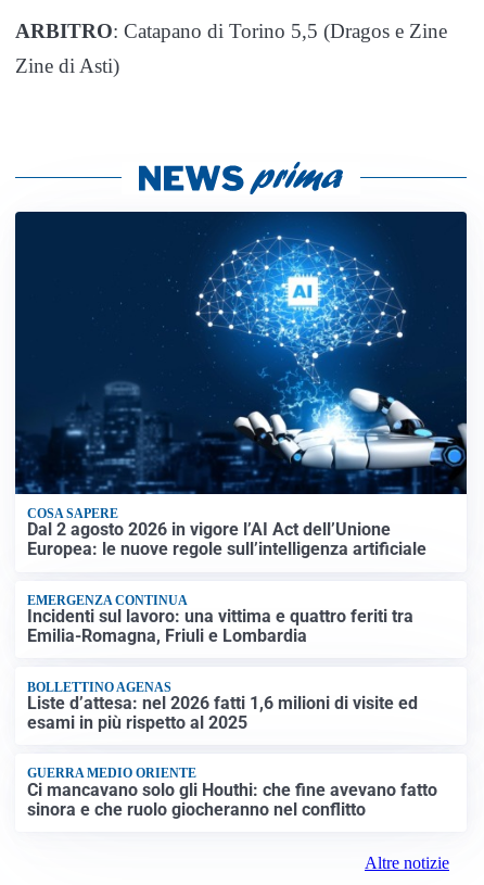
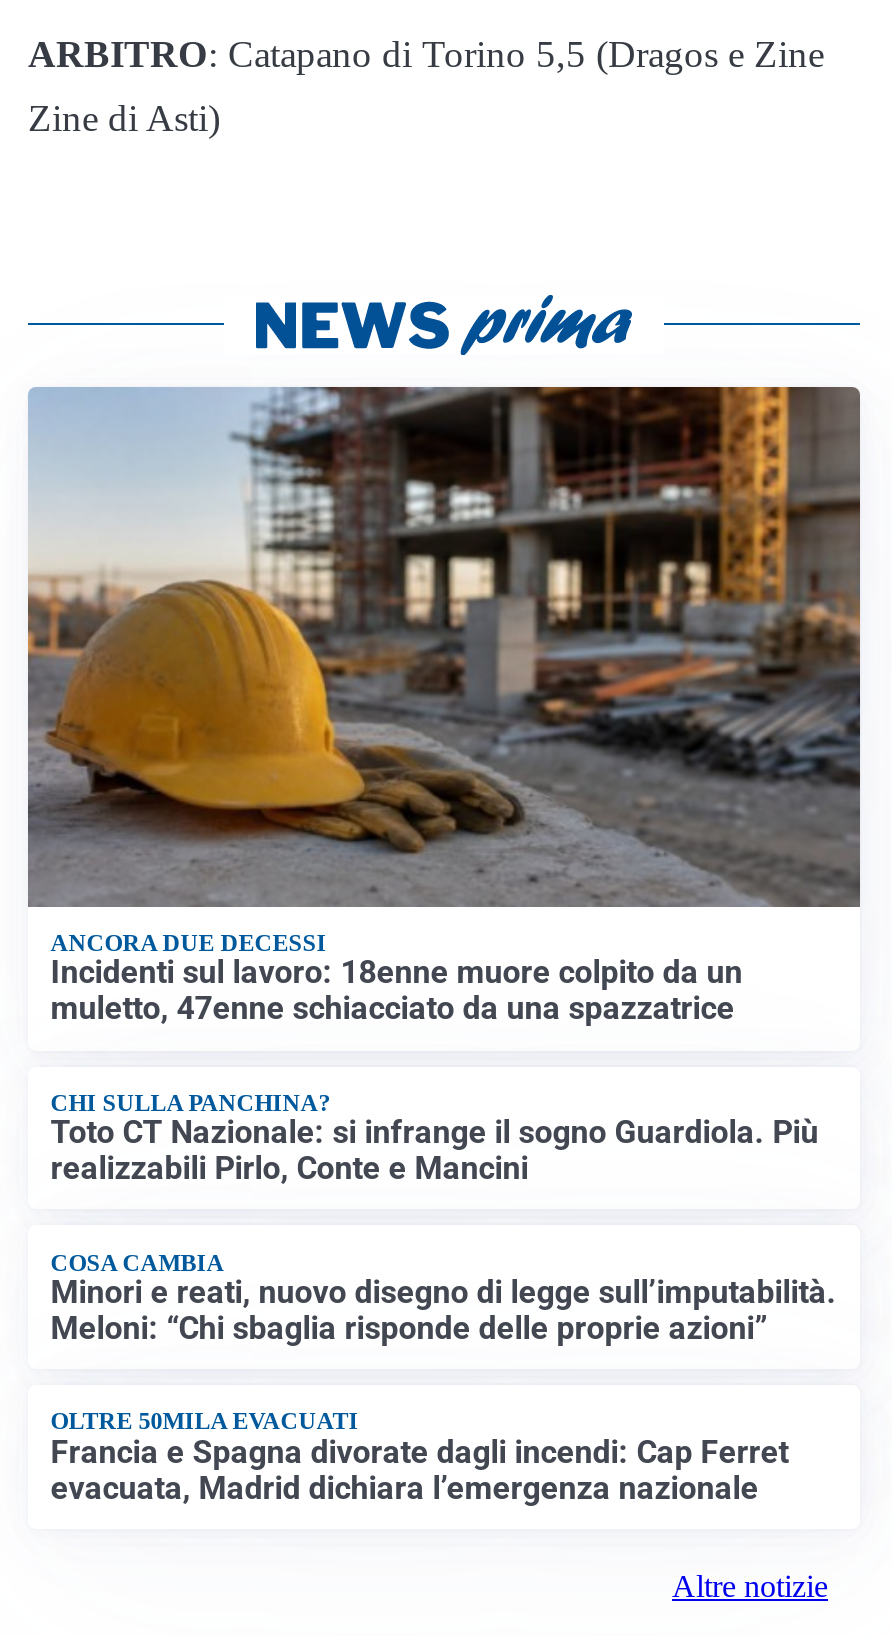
[14,211,468,560] [image] | COSA SAPERE | Dal 2 agosto 2026 in vigore l’AI Act dell’Unione | Europea: le nuove regole sull’intelligenza artificiale -> [26,385,862,1028] [image] | ANCORA DUE DECESSI | Incidenti sul lavoro: 18enne muore colpito da un | muletto, 47enne schiacciato da una spazzatrice
[27,593,414,646] EMERGENZA CONTINUA | Incidenti sul lavoro: una vittima e quattro feriti tra | Emilia-Romagna, Friuli e Lombardia -> [50,1089,818,1187] CHI SULLA PANCHINA? | Toto CT Nazionale: si infrange il sogno Guardiola. Più | realizzabili Pirlo, Conte e Mancini
[27,679,418,733] BOLLETTINO AGENAS | Liste d’attesa: nel 2026 fatti 1,6 milioni di visite ed | esami in più rispetto al 2025 -> [50,1248,836,1347] COSA CAMBIA | Minori e reati, nuovo disegno di legge sull’imputabilità. | Meloni: “Chi sbaglia risponde delle proprie azioni”
[27,766,438,820] GUERRA MEDIO ORIENTE | Ci mancavano solo gli Houthi: che fine avevano fatto | sinora e che ruolo giocheranno nel conflitto -> [50,1408,788,1506] OLTRE 50MILA EVACUATI | Francia e Spagna divorate dagli incendi: Cap Ferret | evacuata, Madrid dichiara l’emergenza nazionale

